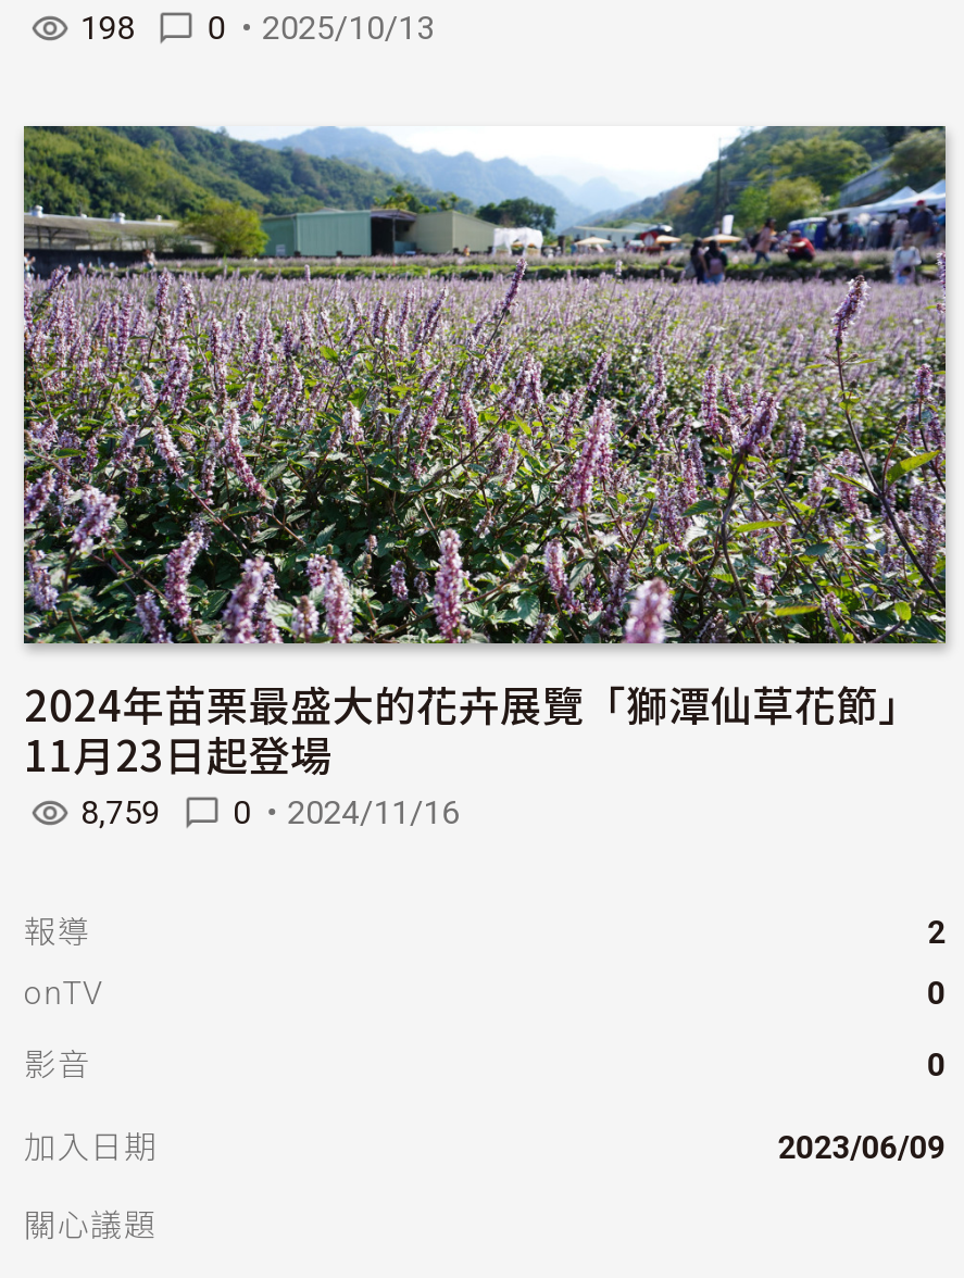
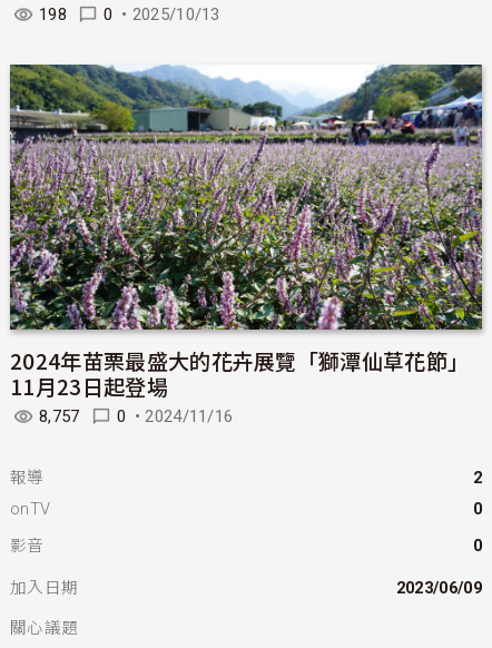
[80,792,460,832] 8,759 0 • 2024/11/16 -> [39,406,233,426] 8,757 0 • 2024/11/16

